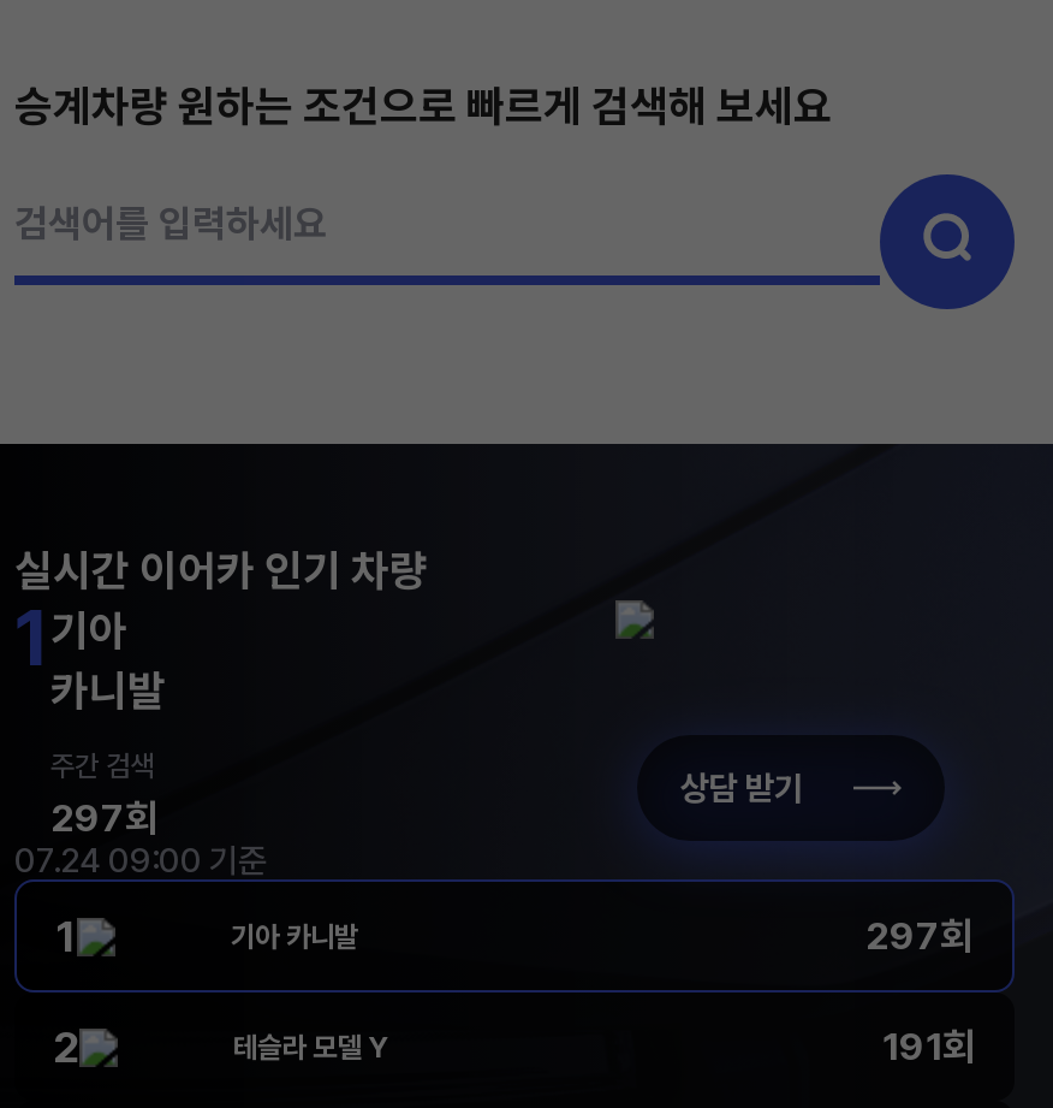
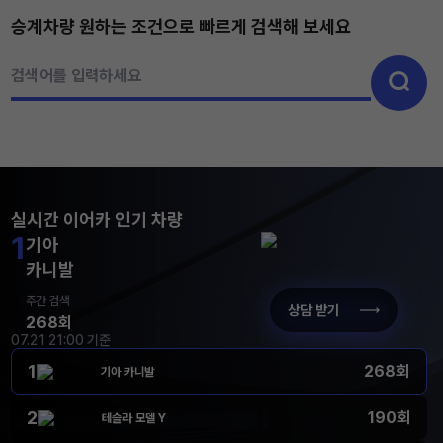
[50,795,159,841] 297회 -> [26,313,72,332] 268회
[14,841,267,879] 07.24 09:00 기준 -> [11,332,111,348] 07.21 21:00 기준
[865,913,974,959] 297회 -> [364,362,410,381] 268회
[882,1024,976,1070] 191회 -> [368,408,411,427] 190회

